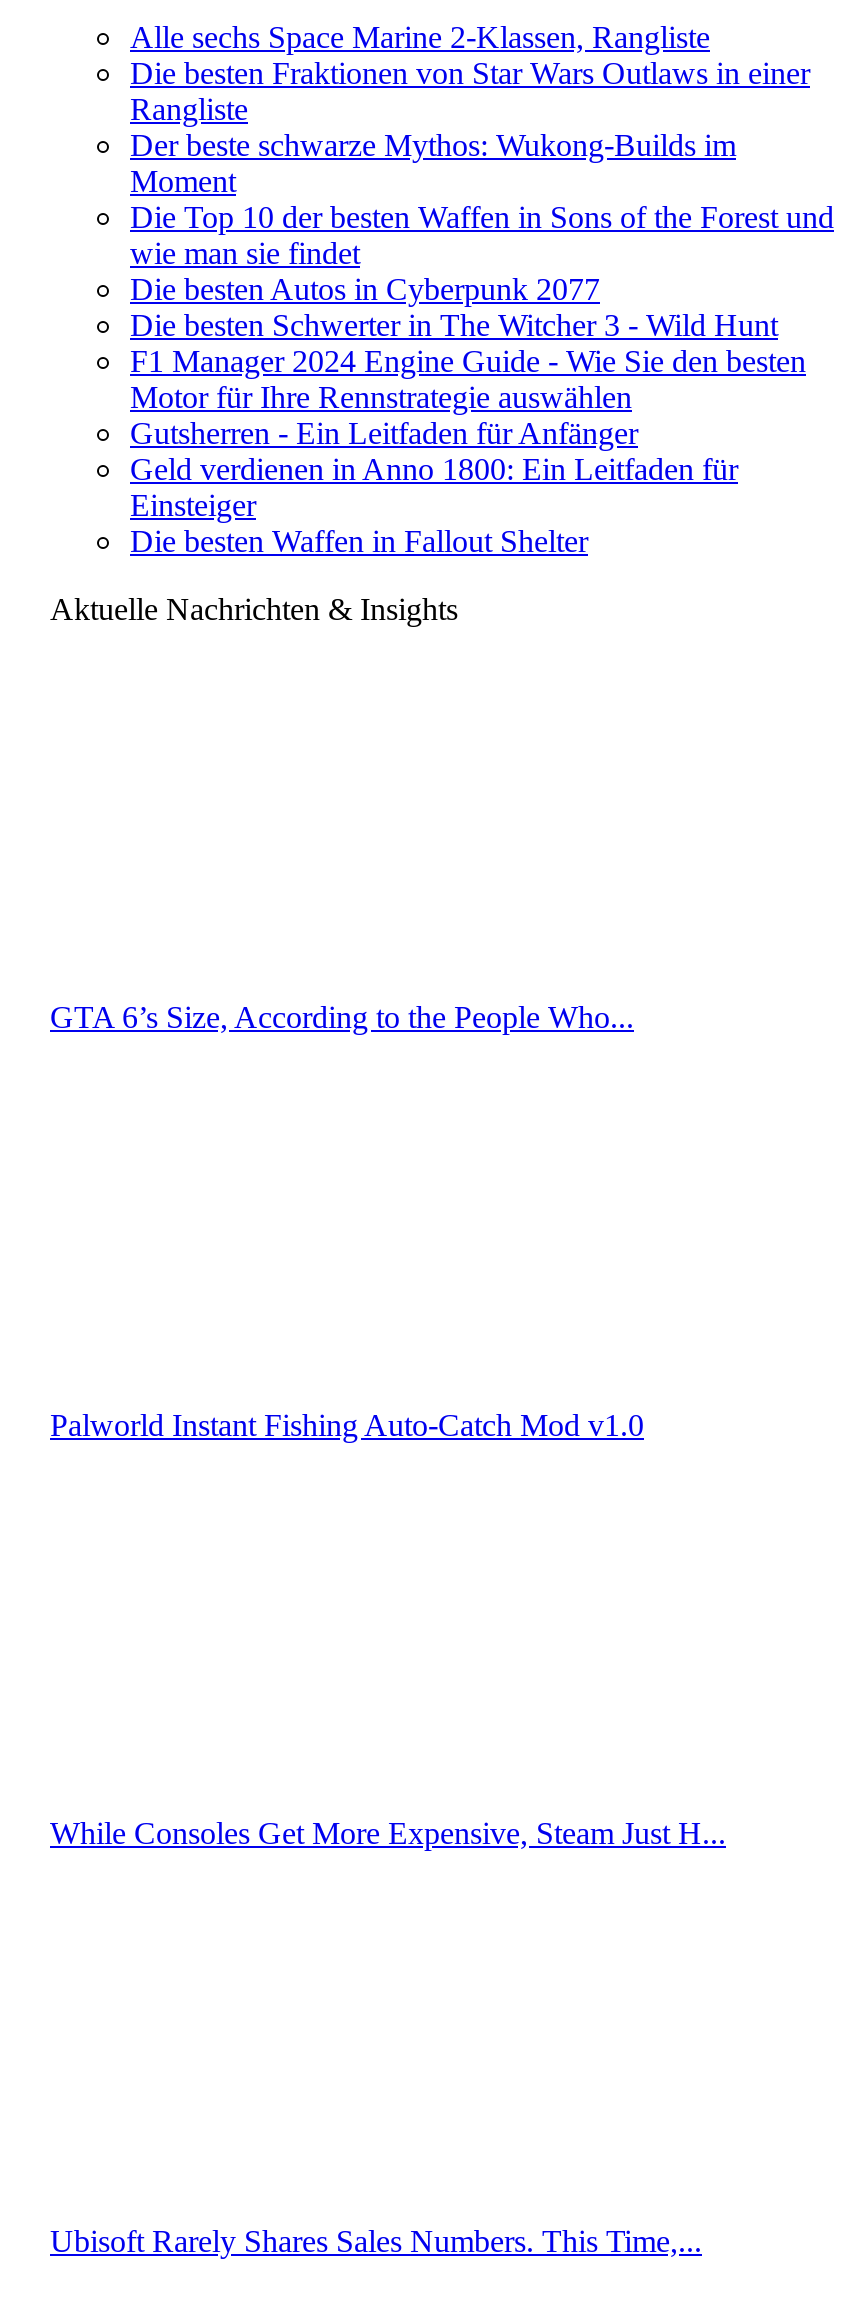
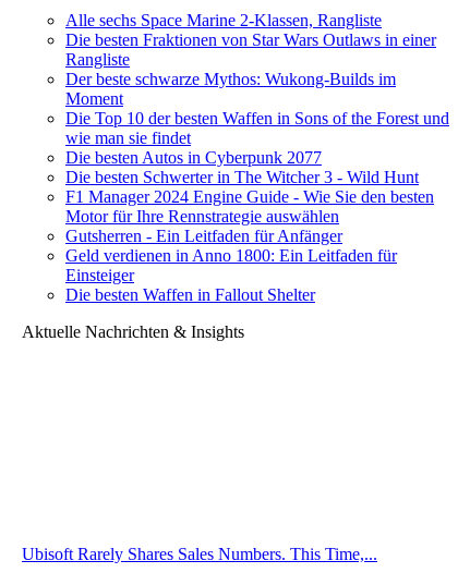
[50,1000,634,1034] GTA 6’s Size, According to the People Who... -> none
[50,1408,644,1442] Palworld Instant Fishing Auto-Catch Mod v1.0 -> none
[50,1816,726,1850] While Consoles Get More Expensive, Steam Just H... -> none

